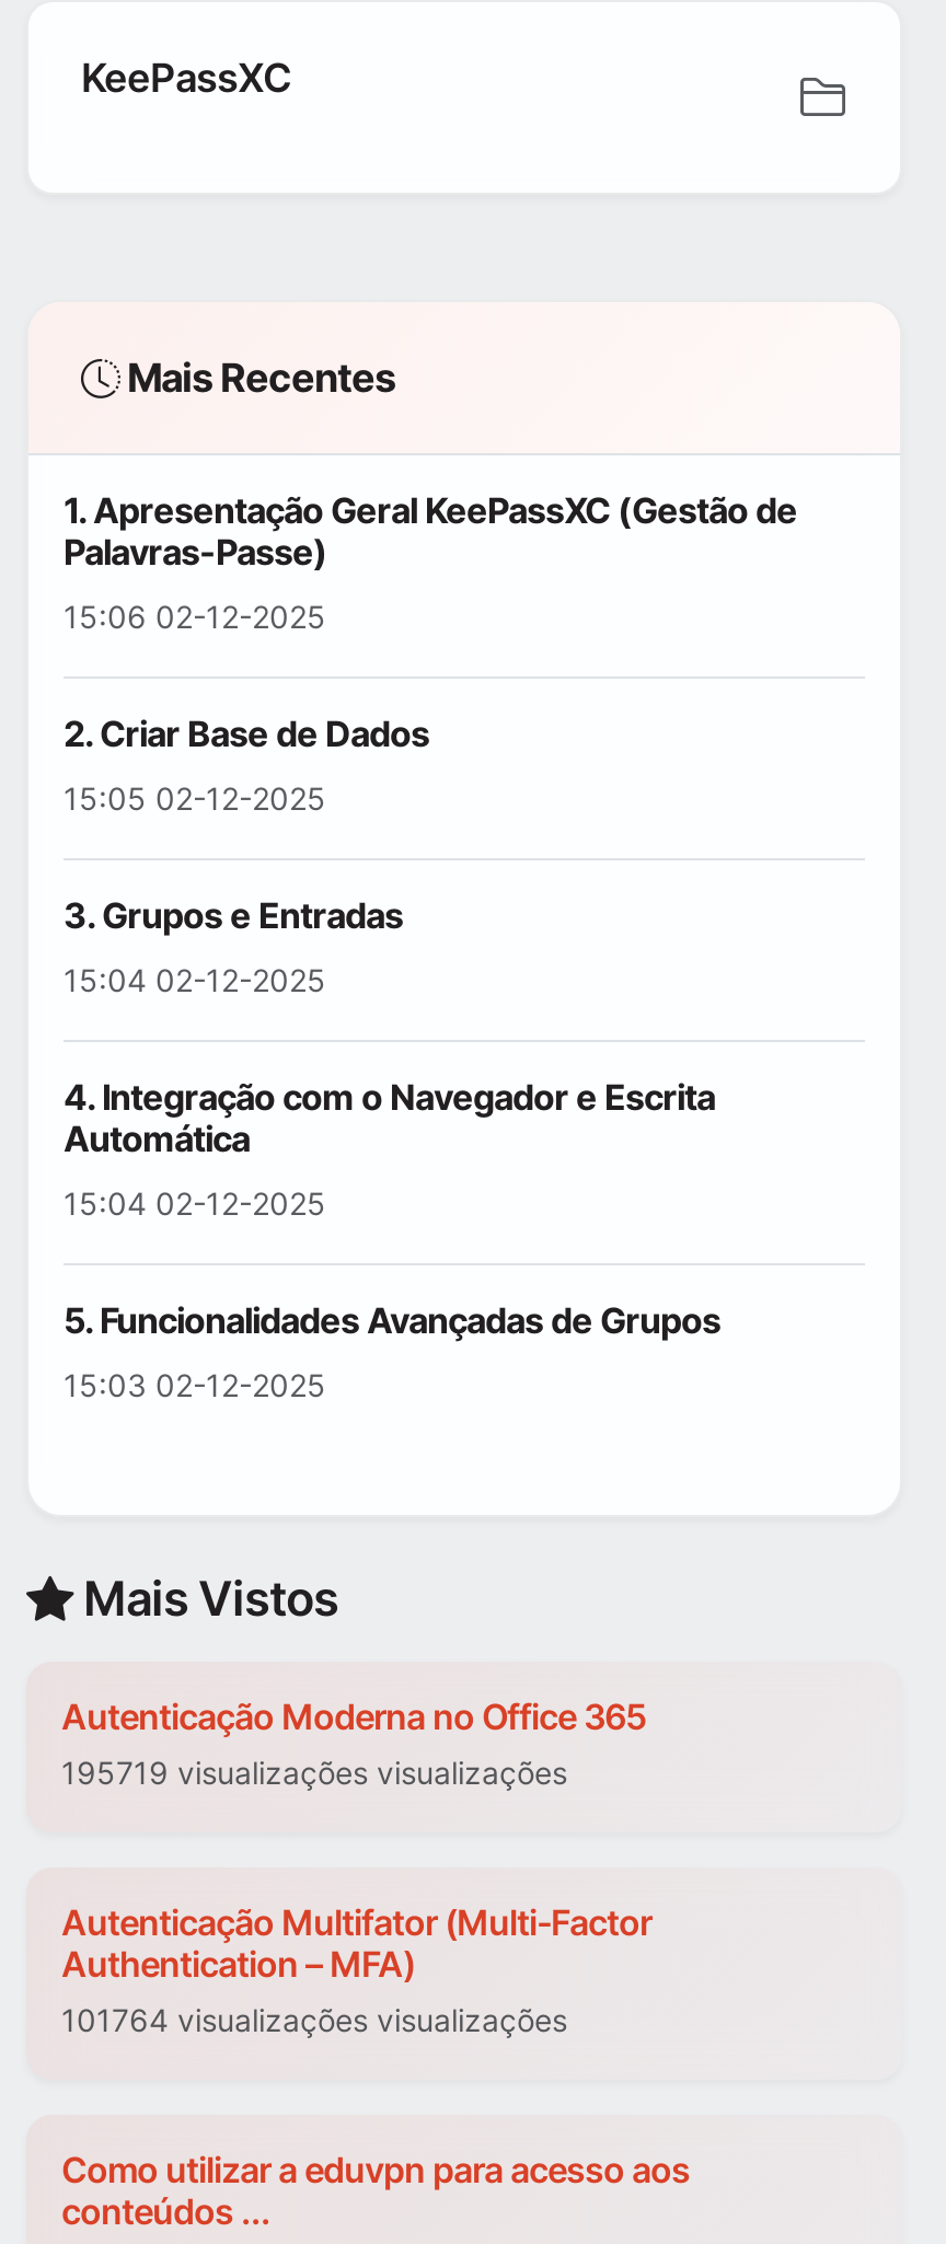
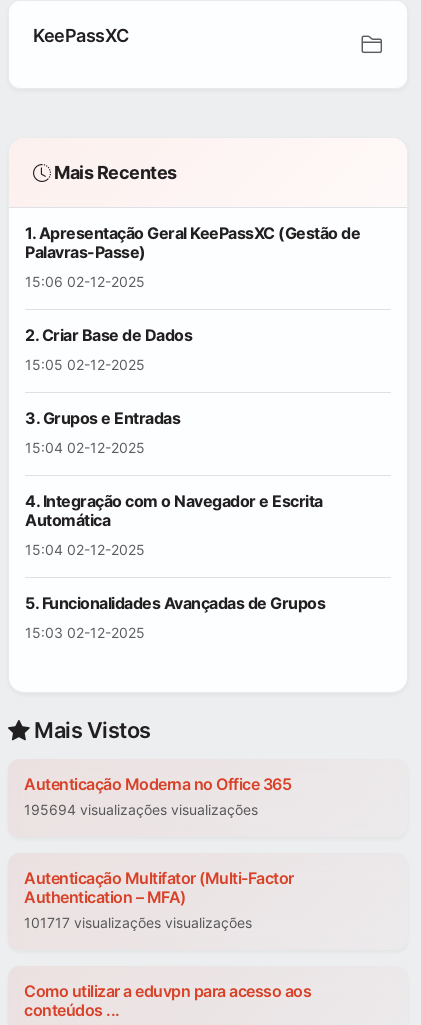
[61,1755,567,1792] 195719 visualizações visualizações -> [24,801,258,818] 195694 visualizações visualizações
[61,2002,567,2039] 101764 visualizações visualizações -> [24,914,252,931] 101717 visualizações visualizações

